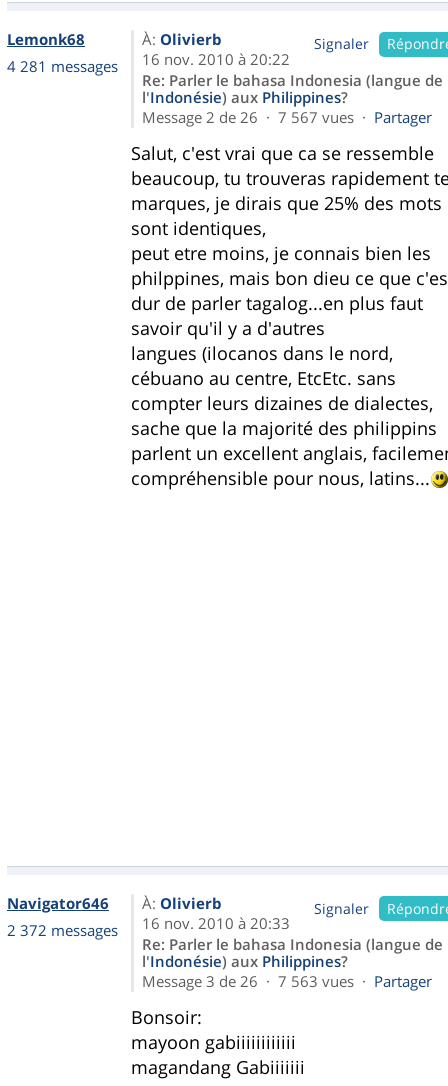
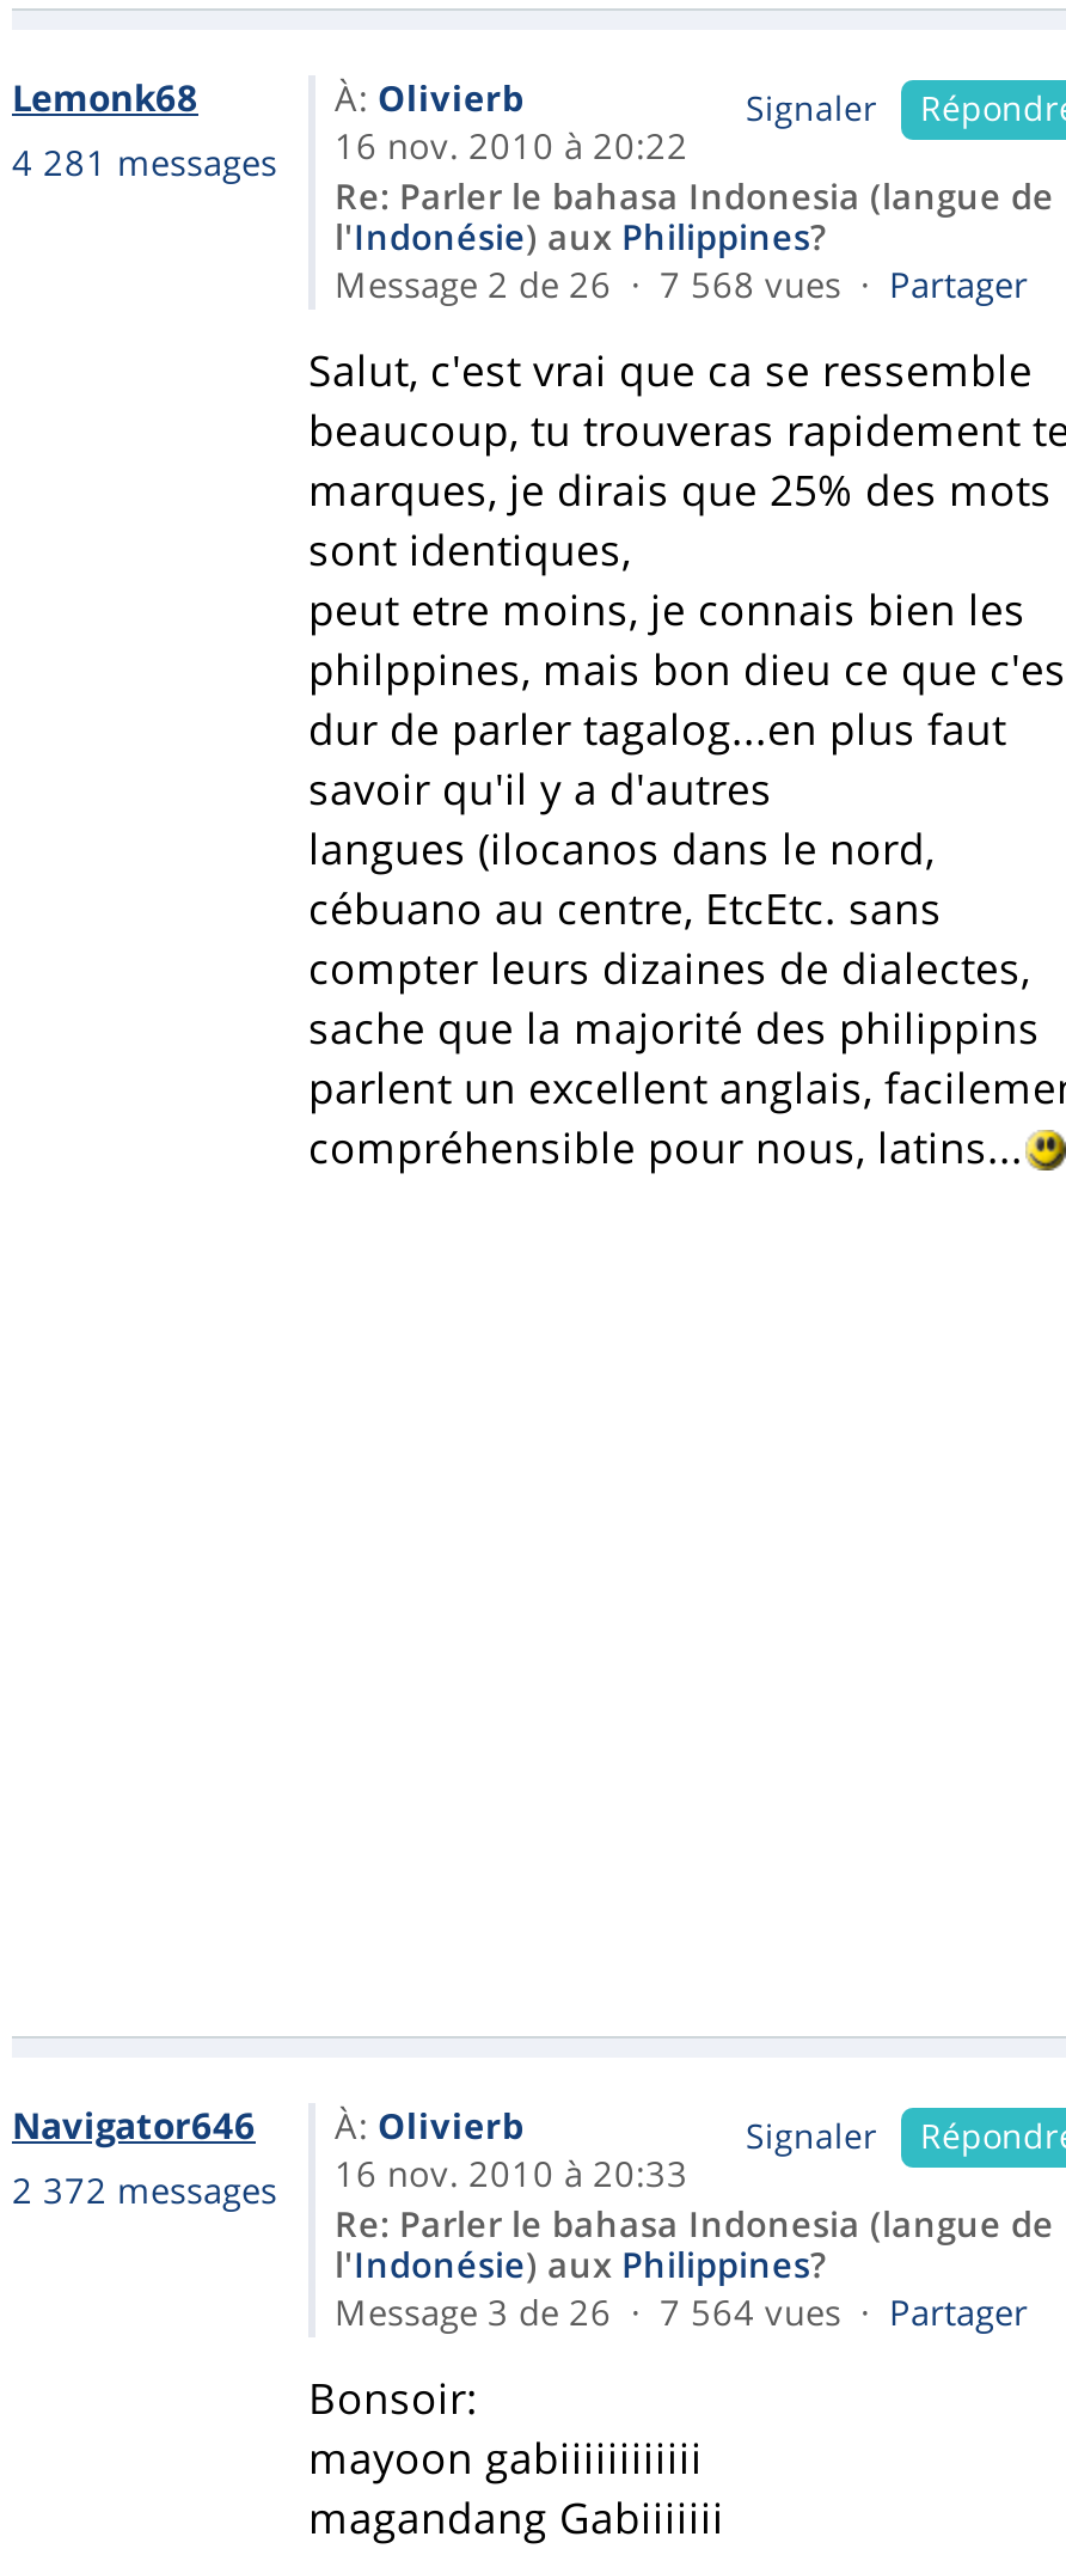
[142,107,432,126] Message 2 de 26 · 7 567 vues · Partager -> [335,261,1028,306] Message 2 de 26 · 7 568 vues · Partager
[142,972,432,991] Message 3 de 26 · 7 563 vues · Partager -> [335,2288,1028,2334] Message 3 de 26 · 7 564 vues · Partager

